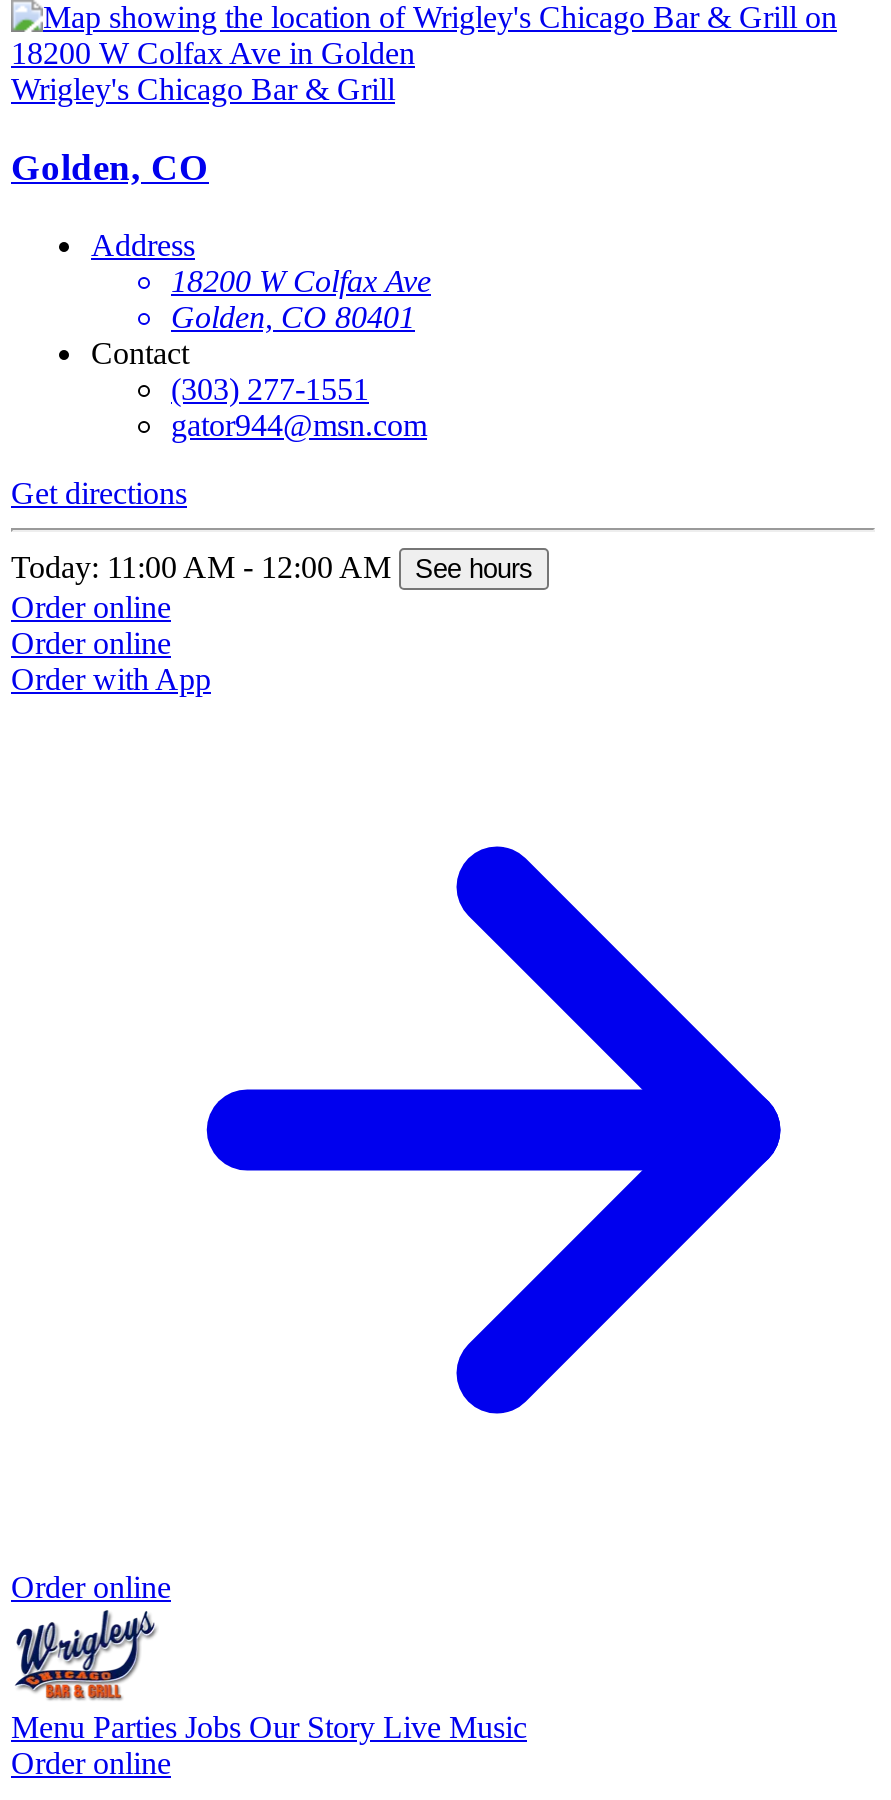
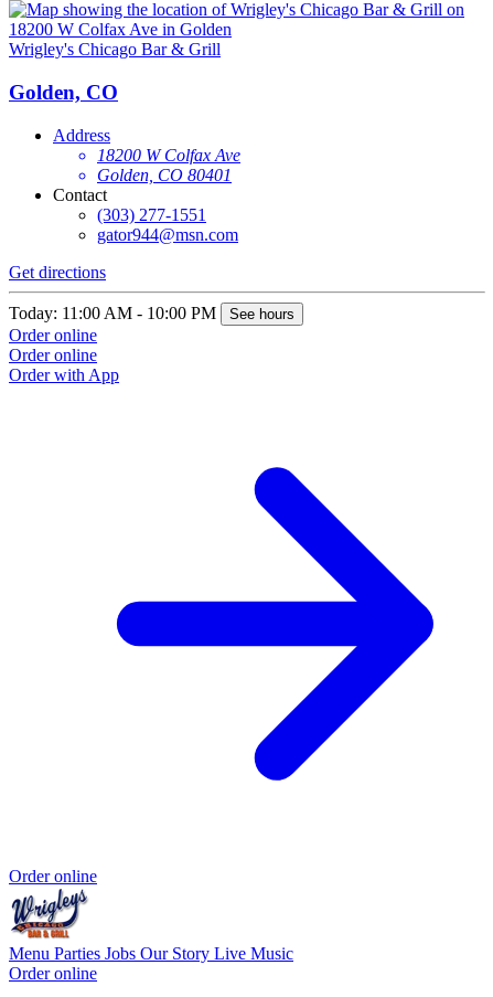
[11,550,533,584] Today: 11:00 AM - 12:00 AM See hours -> [9,303,294,322] Today: 11:00 AM - 10:00 PM See hours

